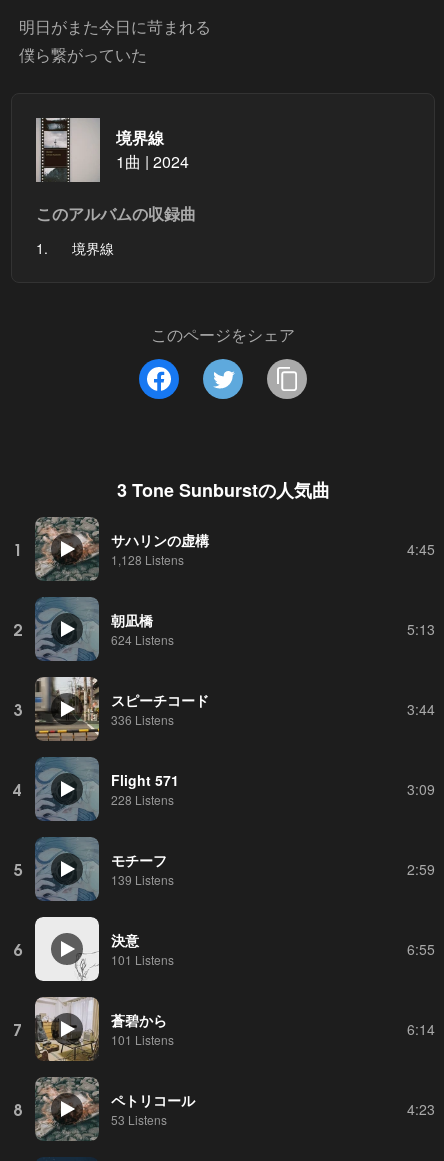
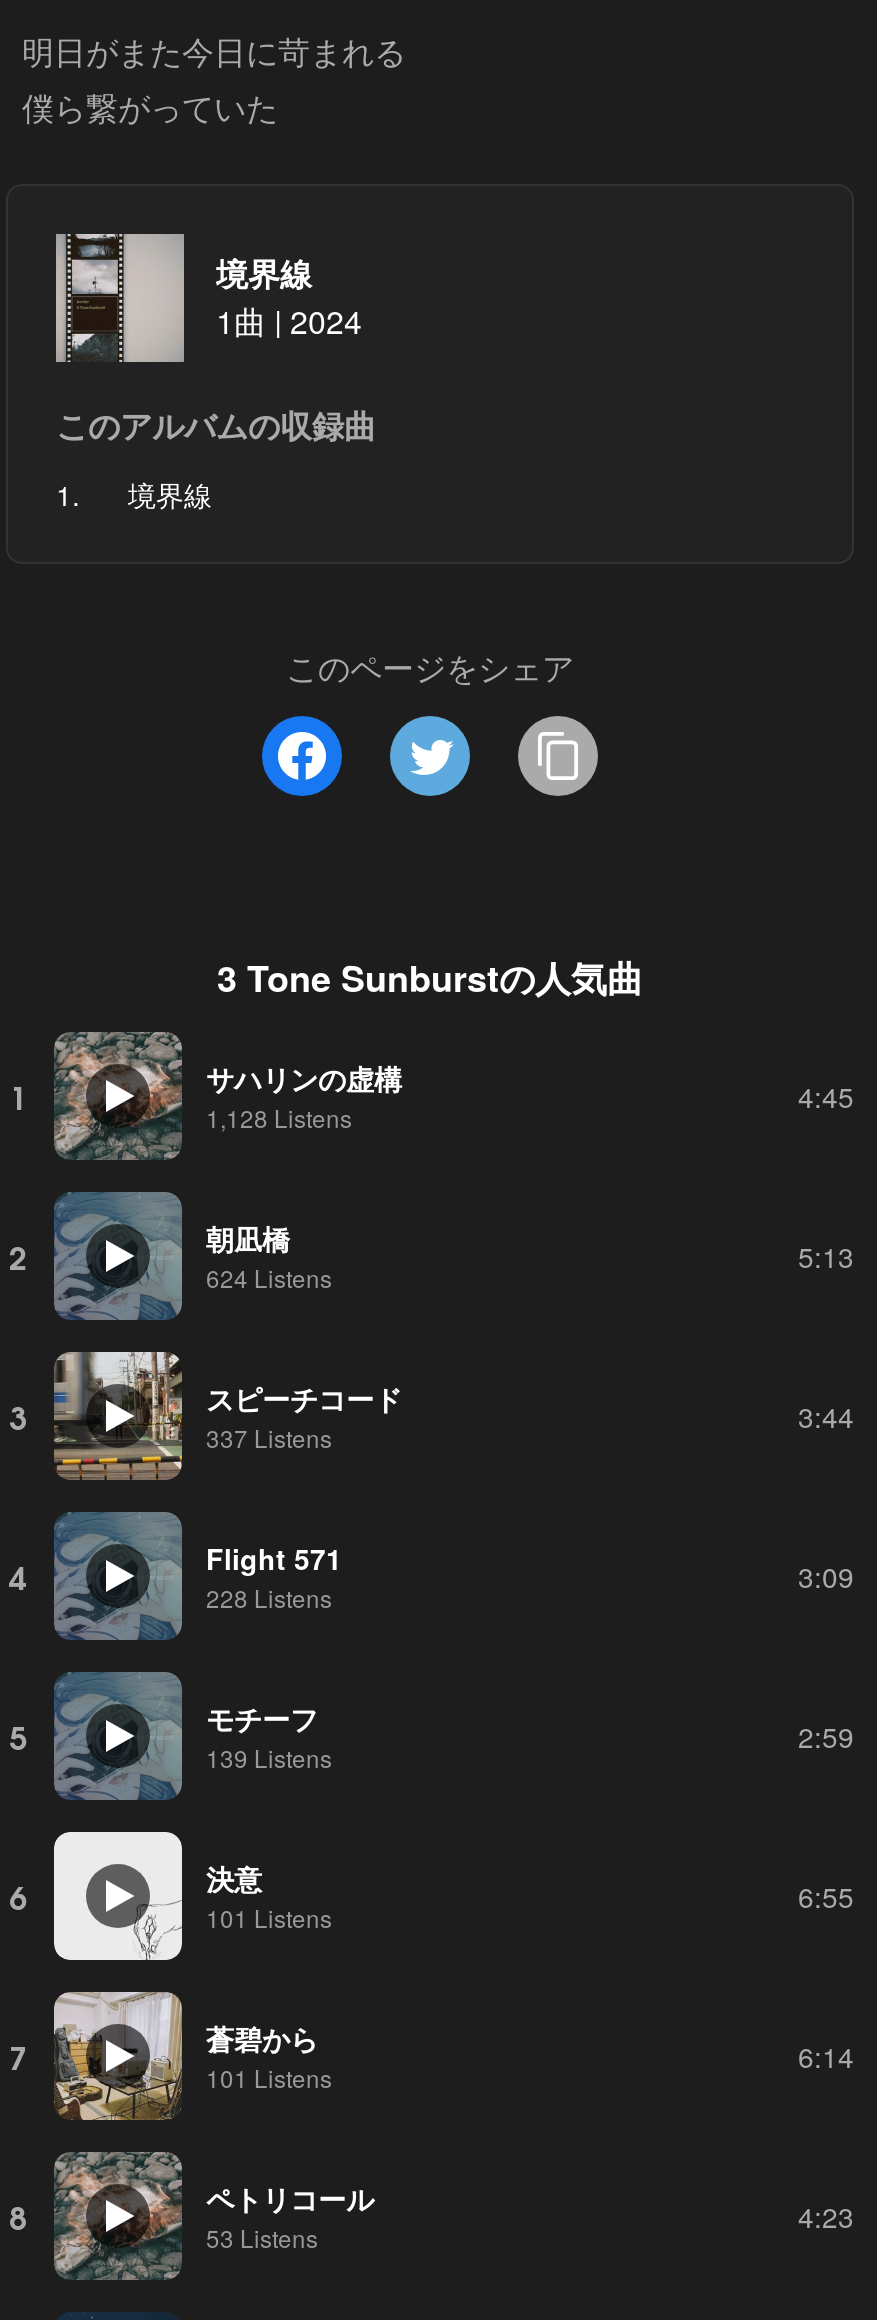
[111,710,174,727] 336 Listens -> [206,1419,332,1453] 337 Listens

